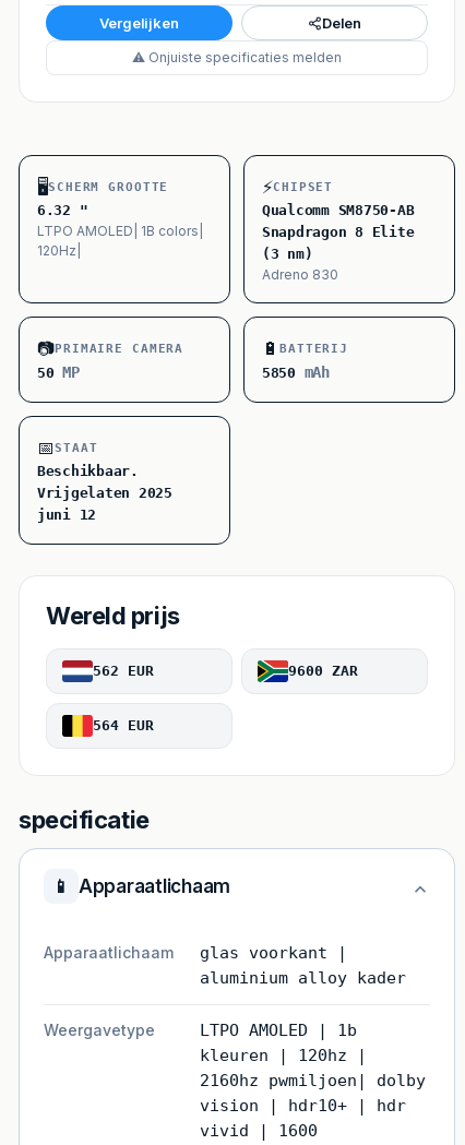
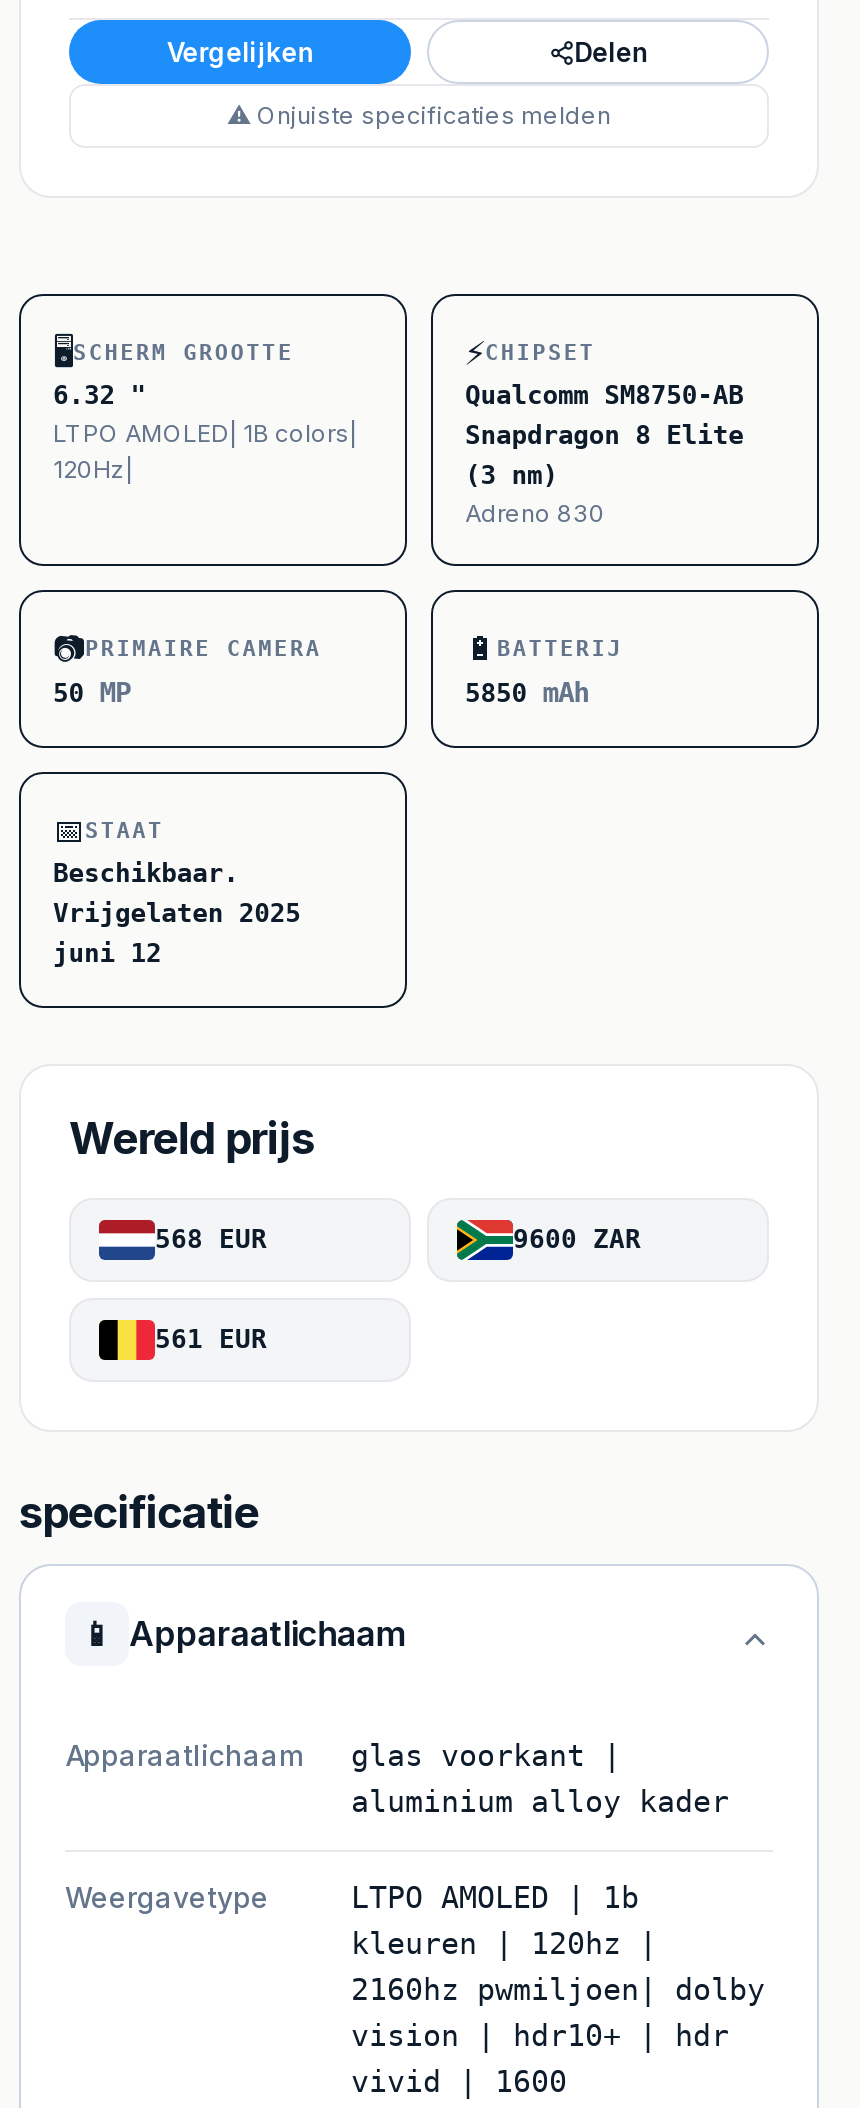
[93,663,154,679] 562 EUR -> [155,1224,267,1254] 568 EUR
[93,717,154,733] 564 EUR -> [155,1324,267,1354] 561 EUR

